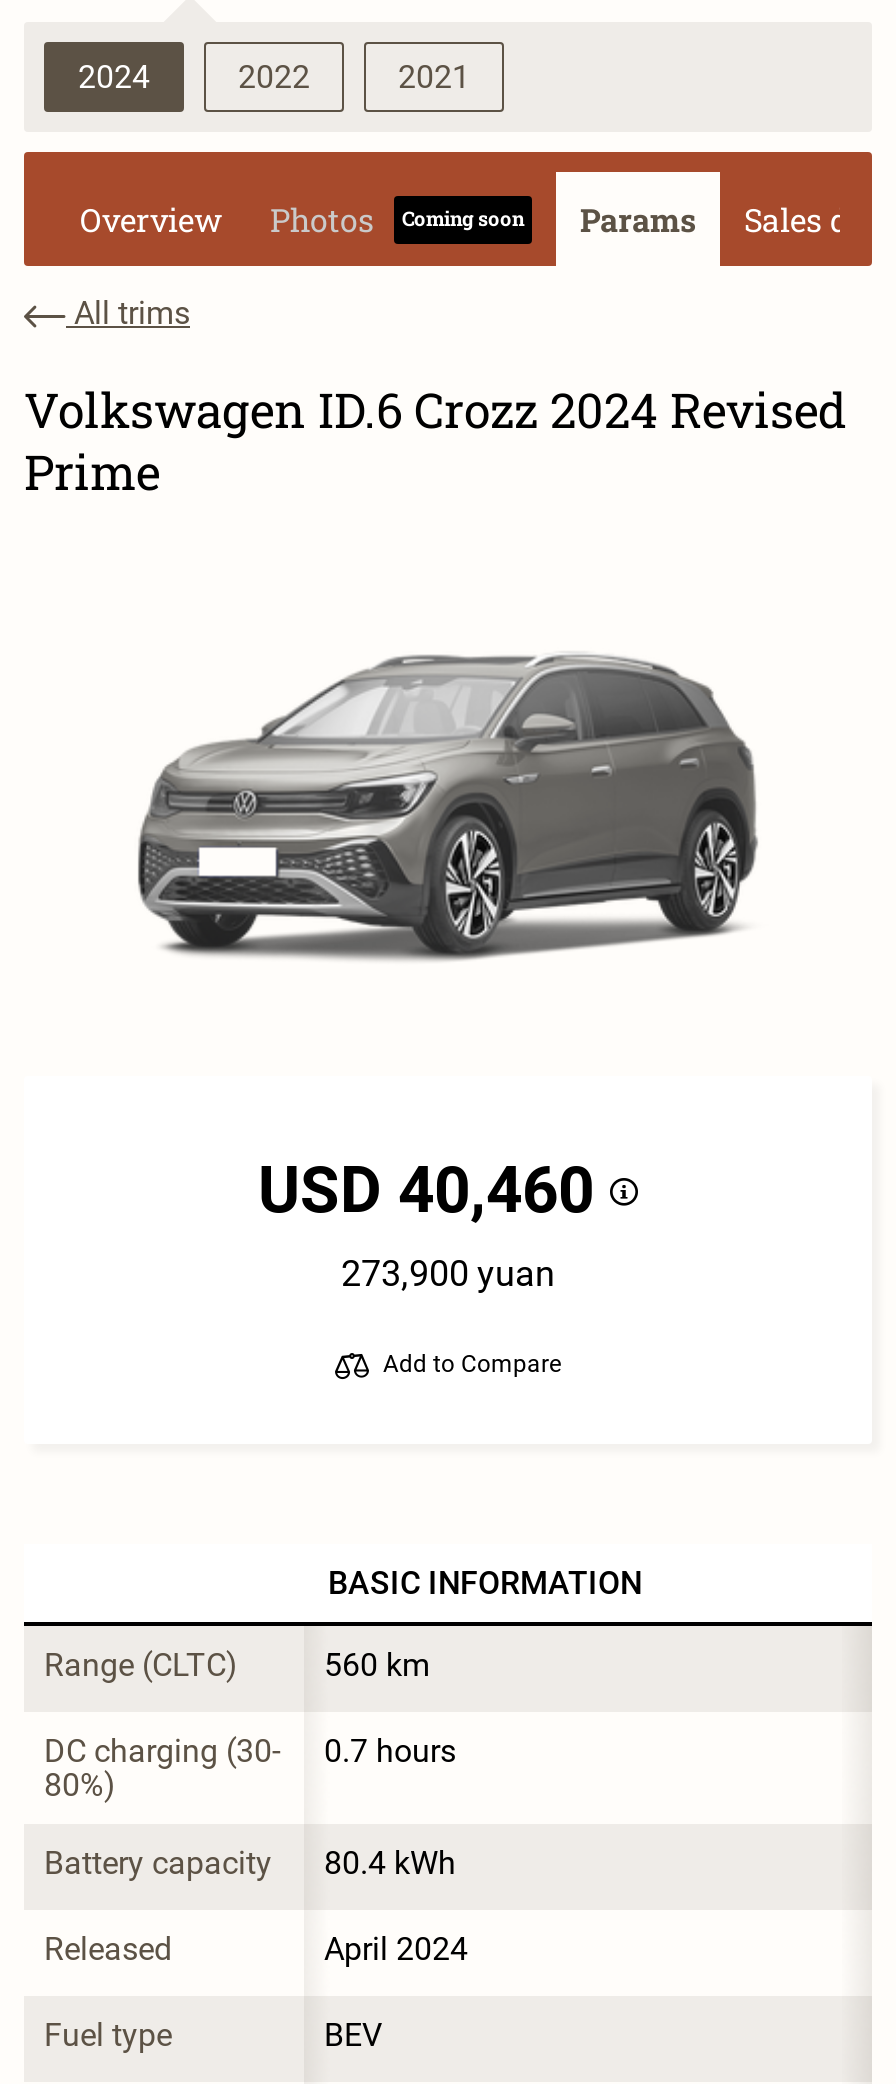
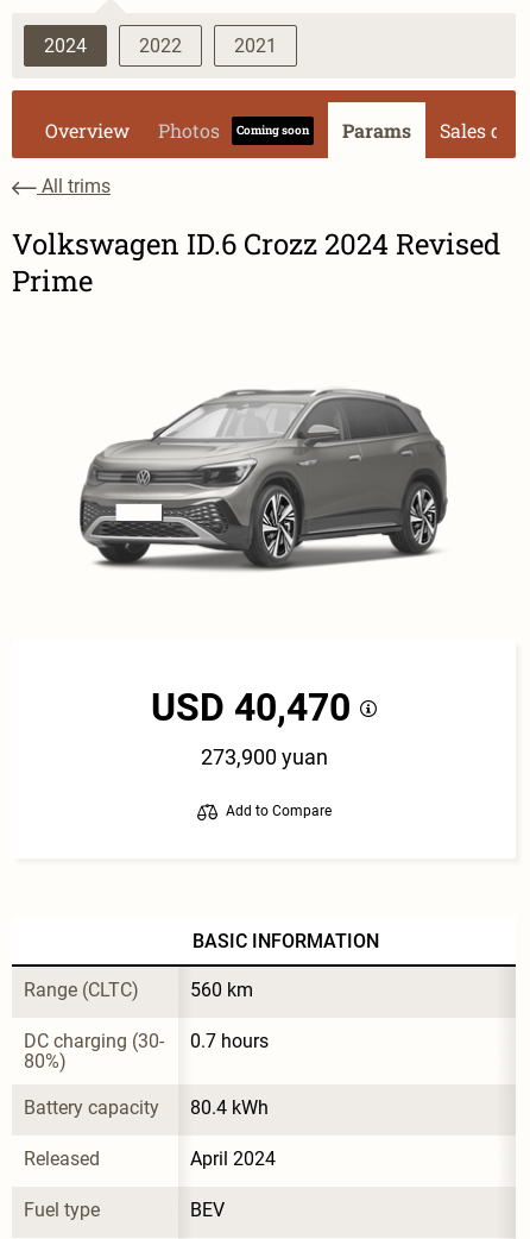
[258,1152,610,1228] USD 40,460 -> [151,685,360,730] USD 40,470

